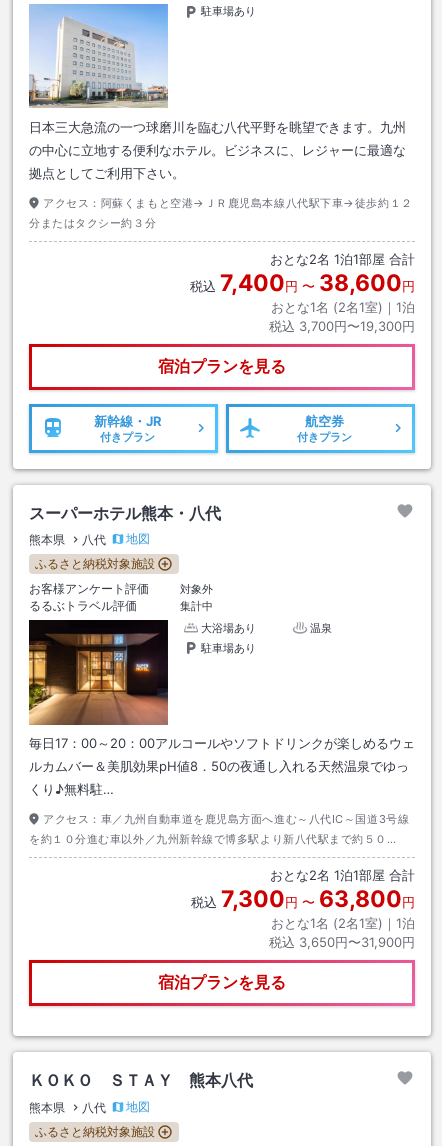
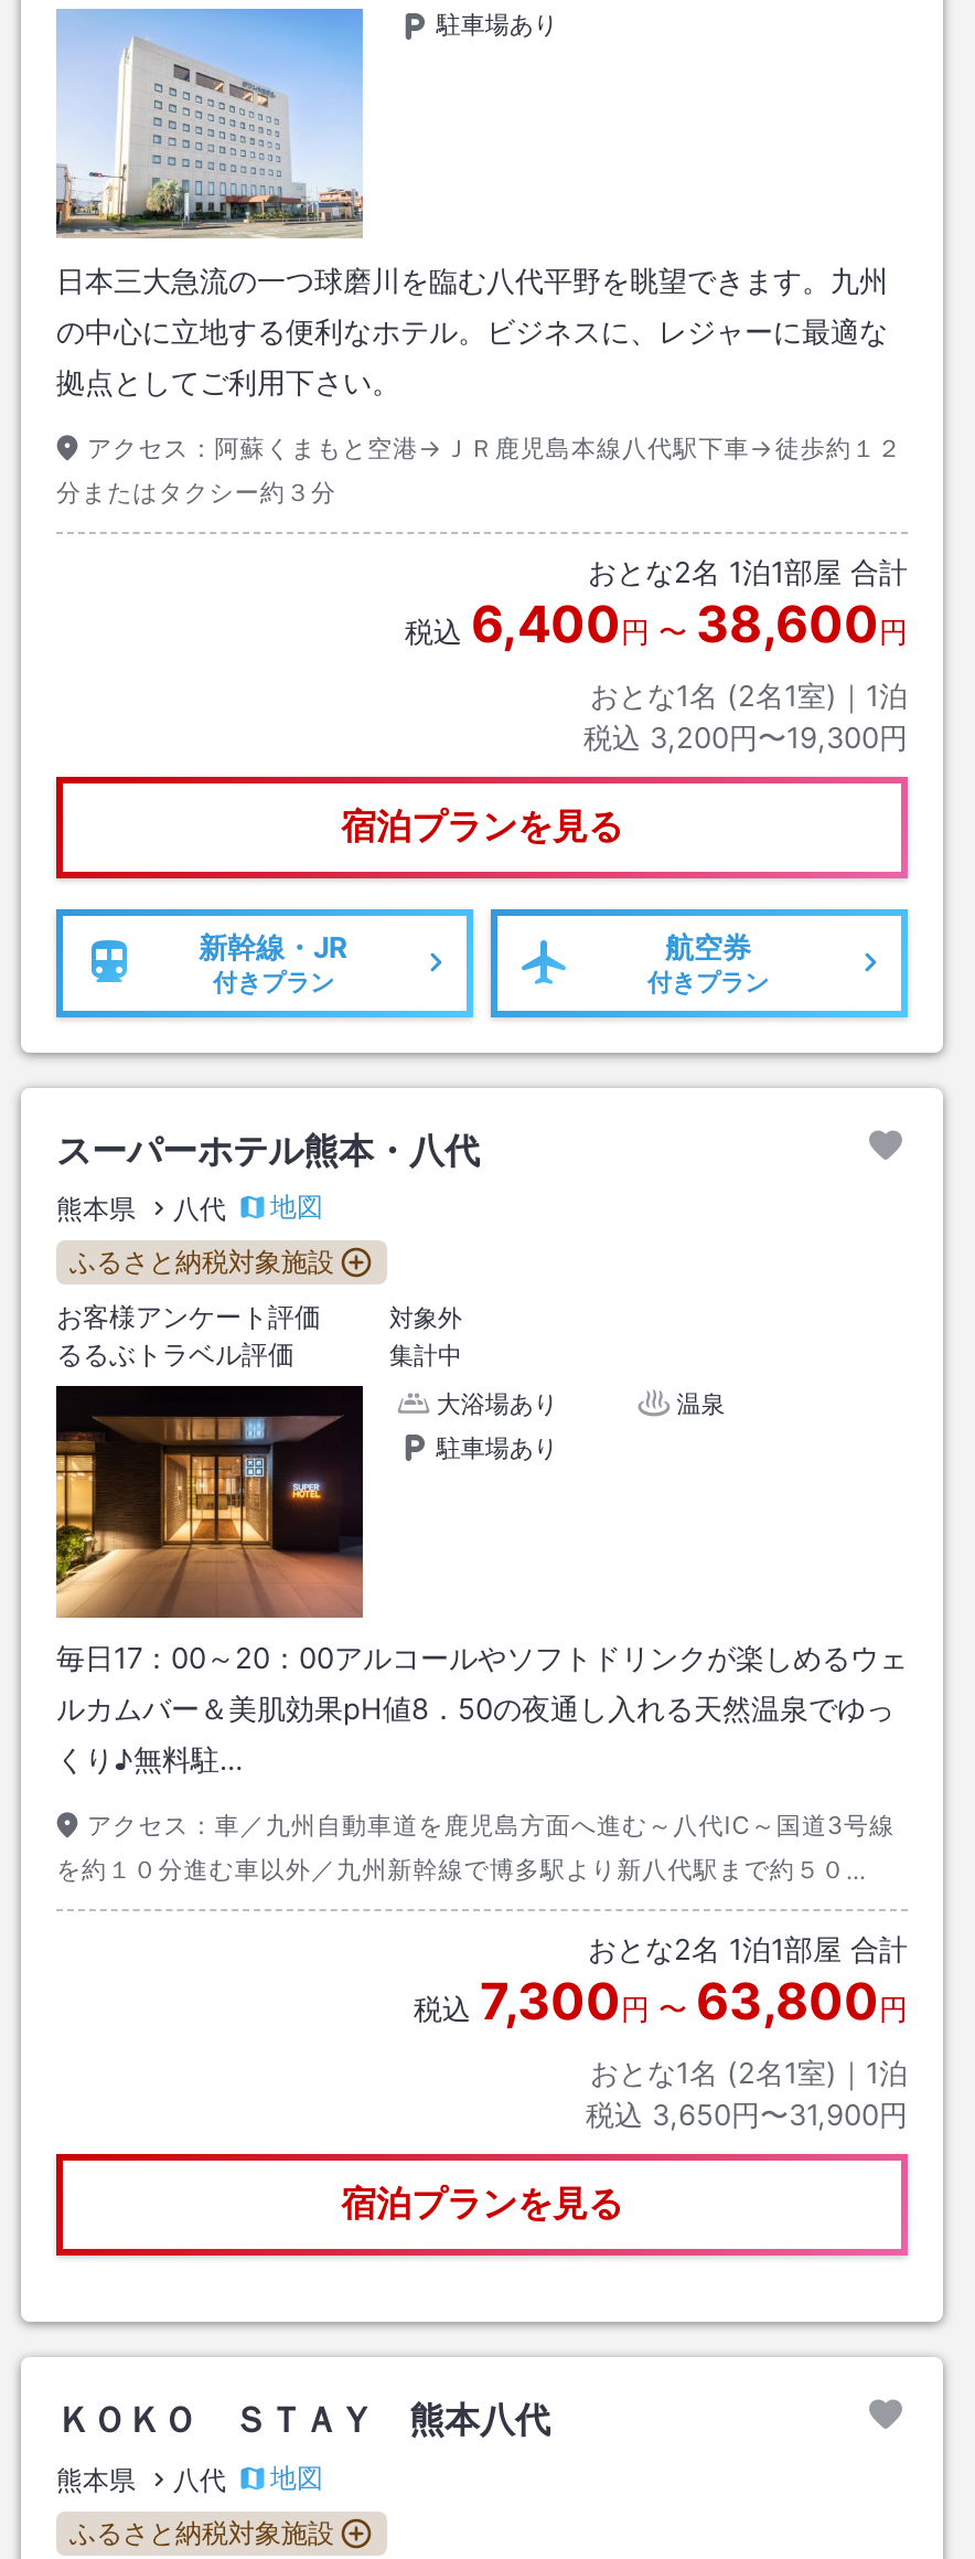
[270,251,415,267] おとな2名1泊1部屋 合計 -> [588,553,908,589] おとな2名 1泊1部屋 合計
[190,269,415,297] 税込7,400円〜38,600円 -> [405,593,908,655] 税込6,400円〜38,600円
[269,318,415,334] 税込 3,700円〜19,300円 -> [583,719,908,754] 税込 3,200円〜19,300円
[270,867,415,883] おとな2名1泊1部屋 合計 -> [588,1932,908,1967] おとな2名 1泊1部屋 合計

